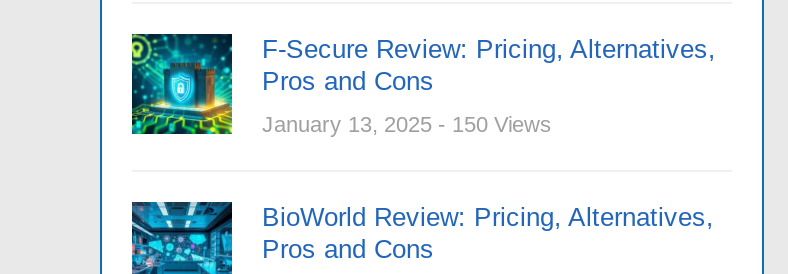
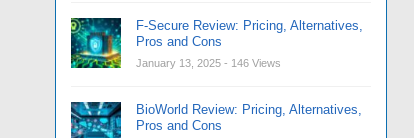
[262,112,552,136] January 13, 2025 - 150 Views -> [136,57,281,69] January 13, 2025 - 146 Views

